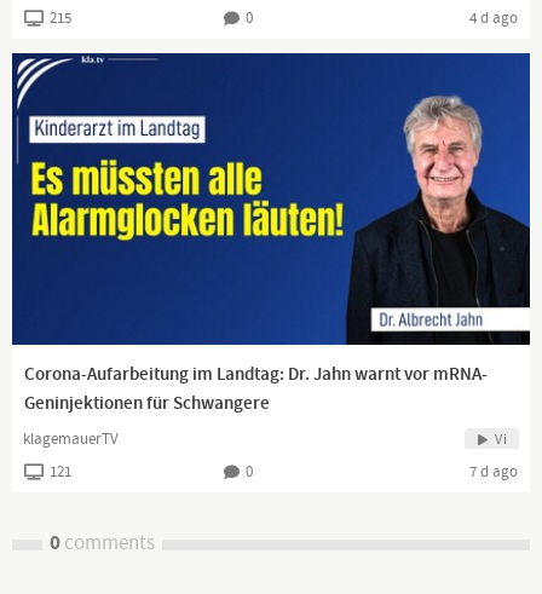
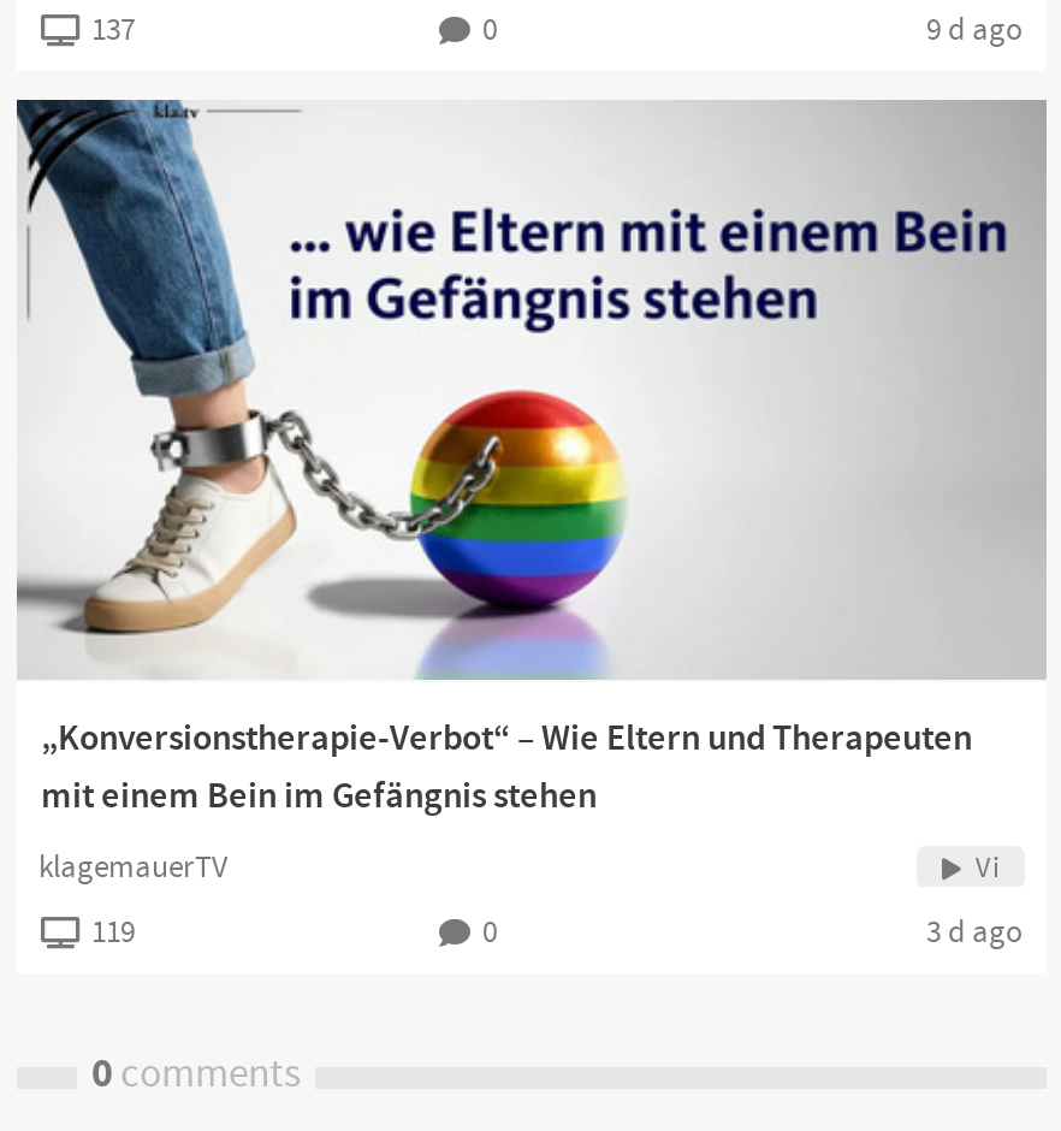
[50,9,71,28] 215 -> [91,12,135,51] 137
[469,9,518,28] 4 d ago -> [926,12,1023,51] 9 d ago
[11,52,531,416] [image] | Corona-Aufarbeitung im Landtag: Dr. Jahn warnt vor mRNA- | Geninjektionen für Schwangere -> [14,97,1047,822] [image] | „Konversionstherapie-Verbot“ – Wie Eltern und Therapeuten | mit einem Bein im Gefängnis stehen
[50,463,71,482] 121 -> [91,914,135,953] 119
[469,463,518,482] 7 d ago -> [926,914,1023,953] 3 d ago

